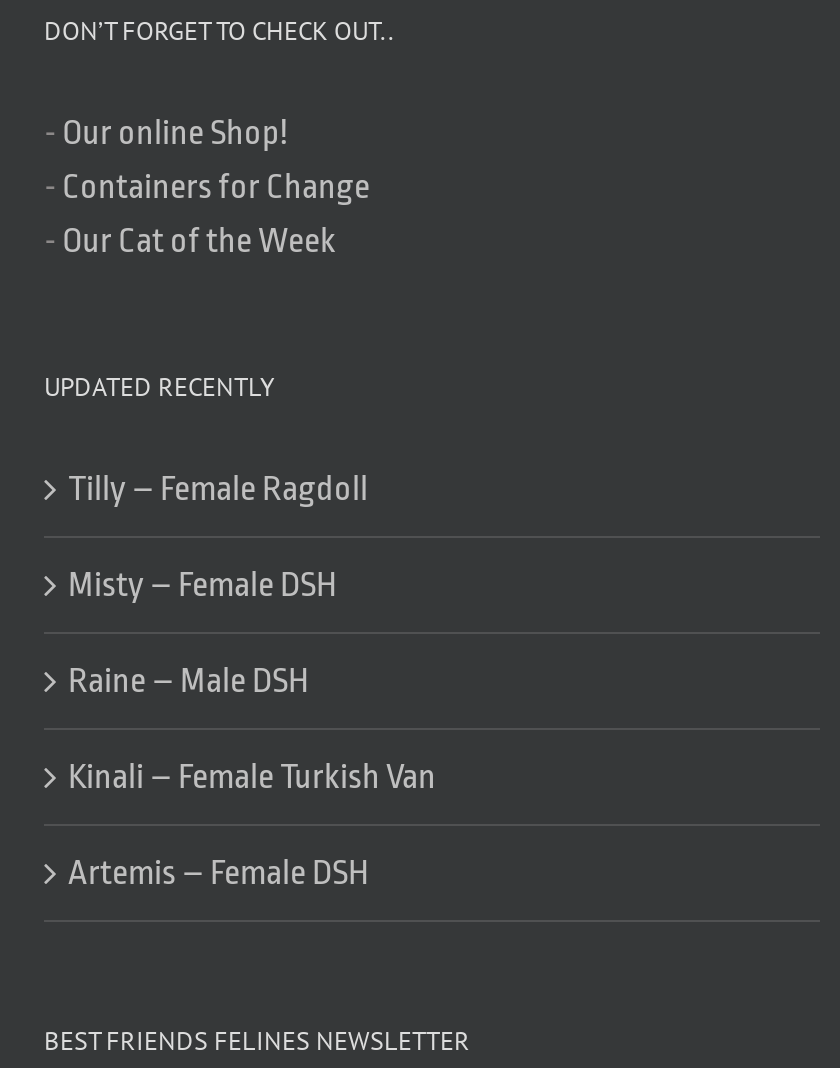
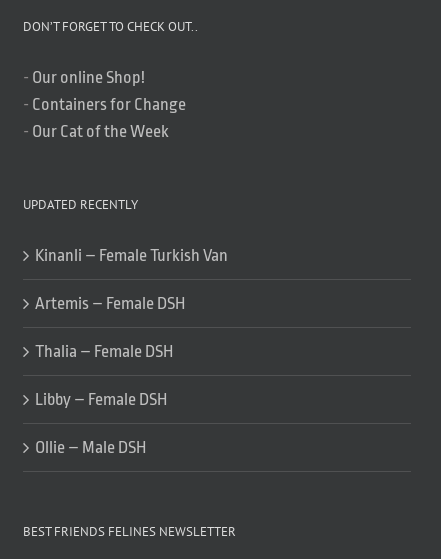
[68,470,436,796] Tilly – Female Ragdoll | Misty – Female DSH | Raine – Male DSH | Kinali – Female Turkish Van -> [35,246,228,265] Kinanli – Female Turkish Van
moved [68,854,368,892] -> [35,294,185,313]: Artemis – Female DSH
none -> [35,342,173,457] Thalia – Female DSH | Libby – Female DSH | Ollie – Male DSH

